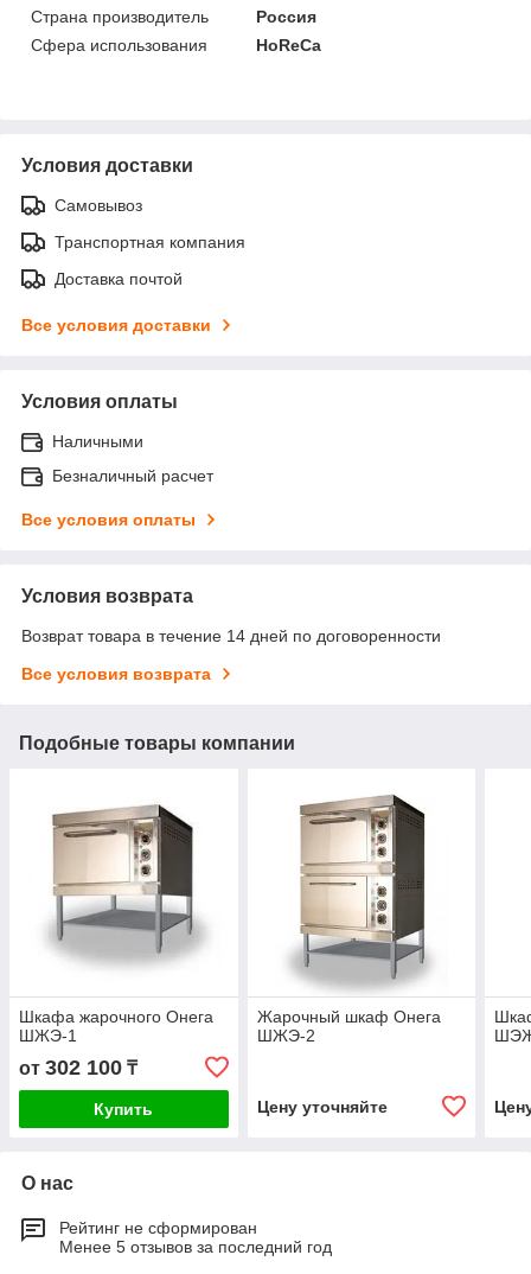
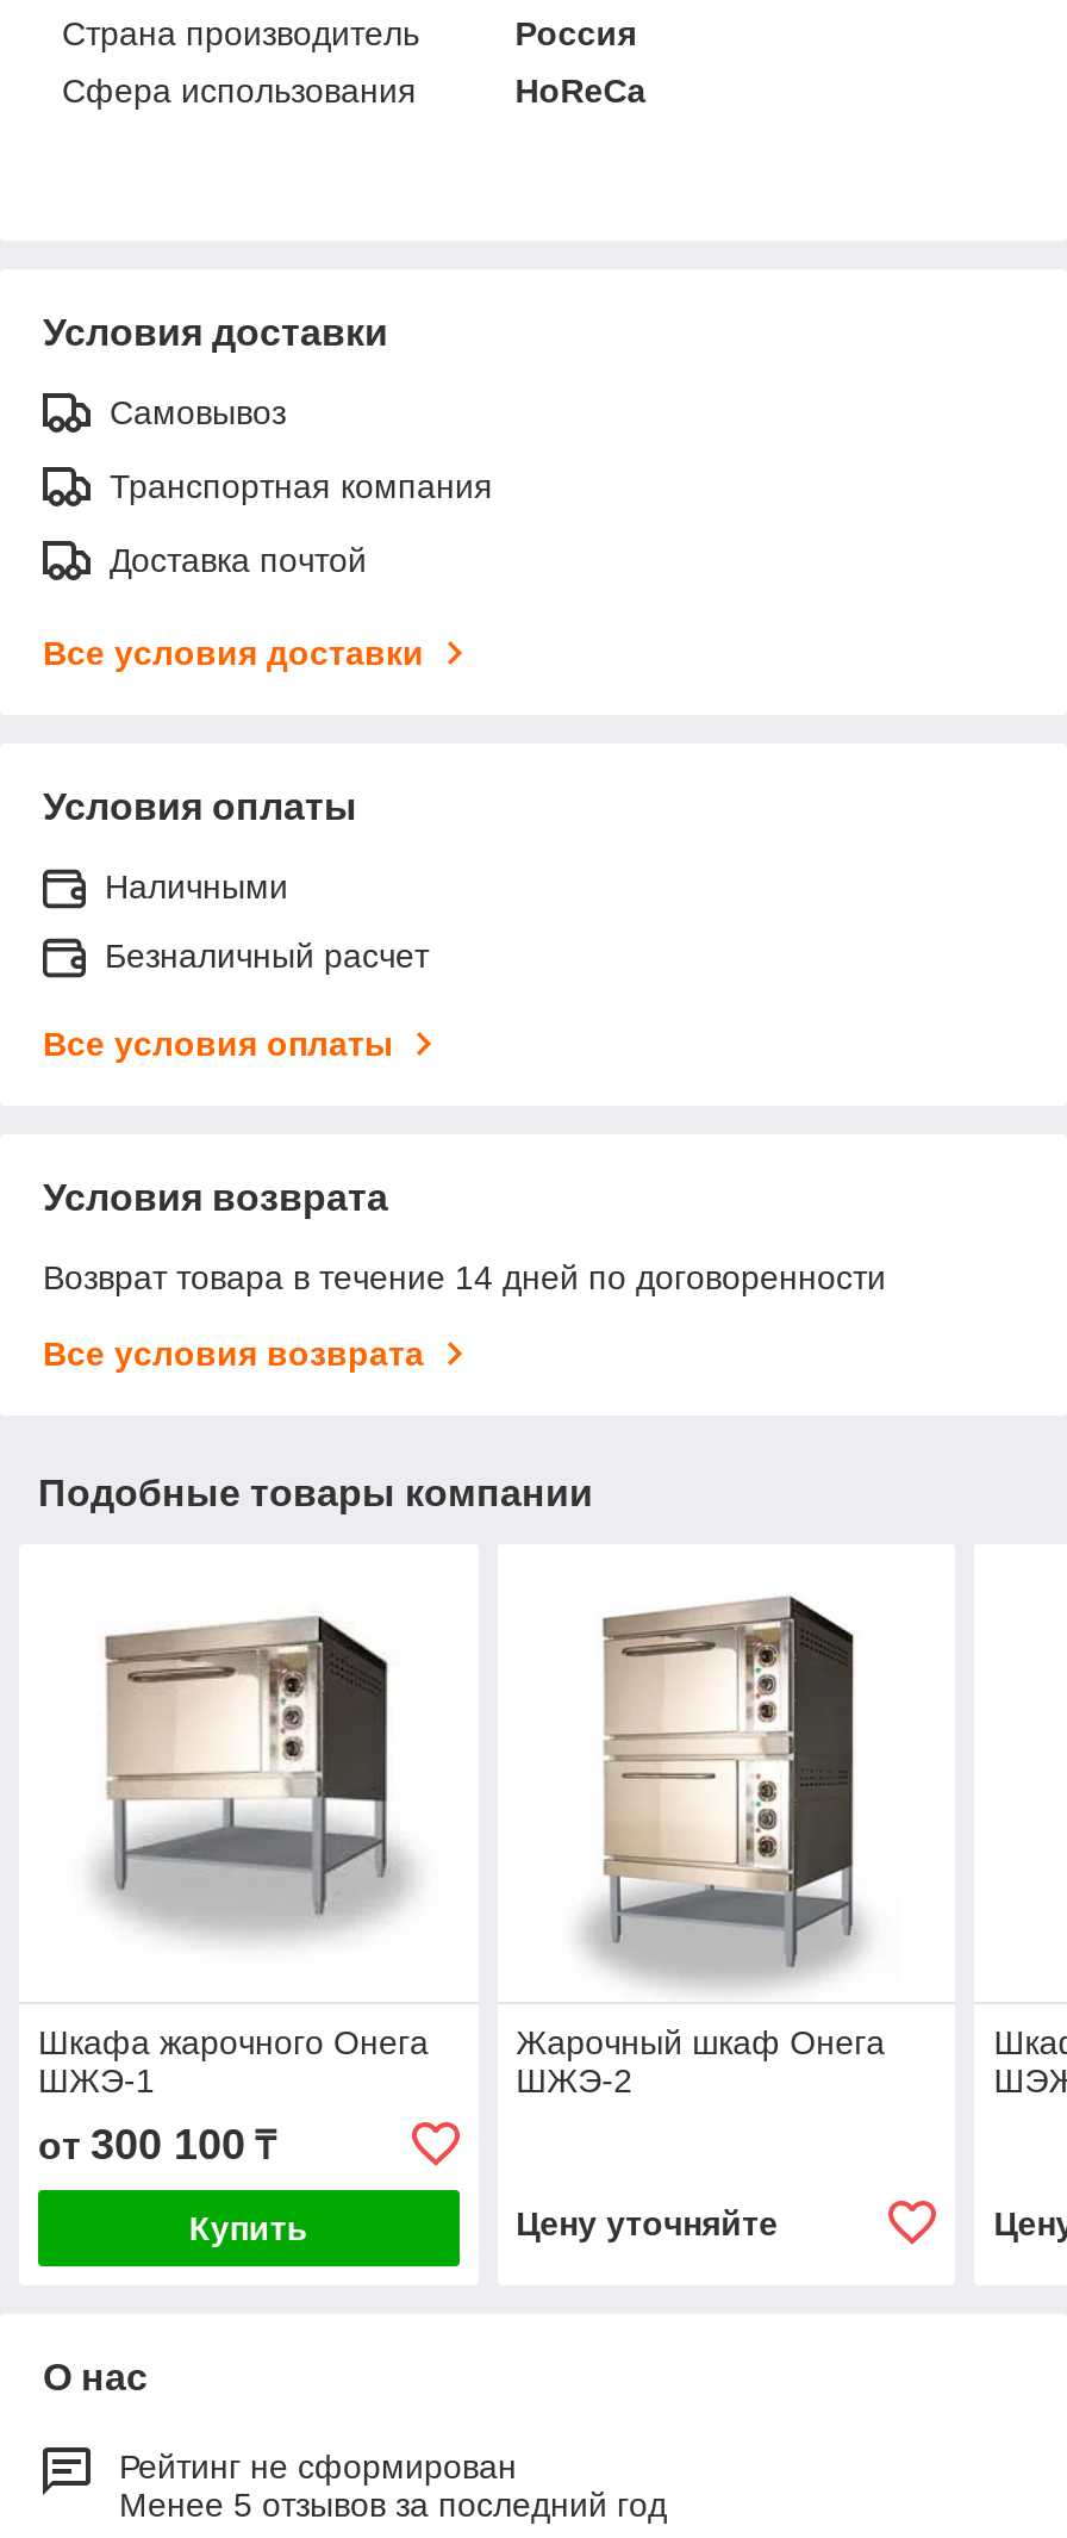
[19,1056,137,1080] от 302 100 ₸ -> [38,2122,276,2170] от 300 100 ₸

